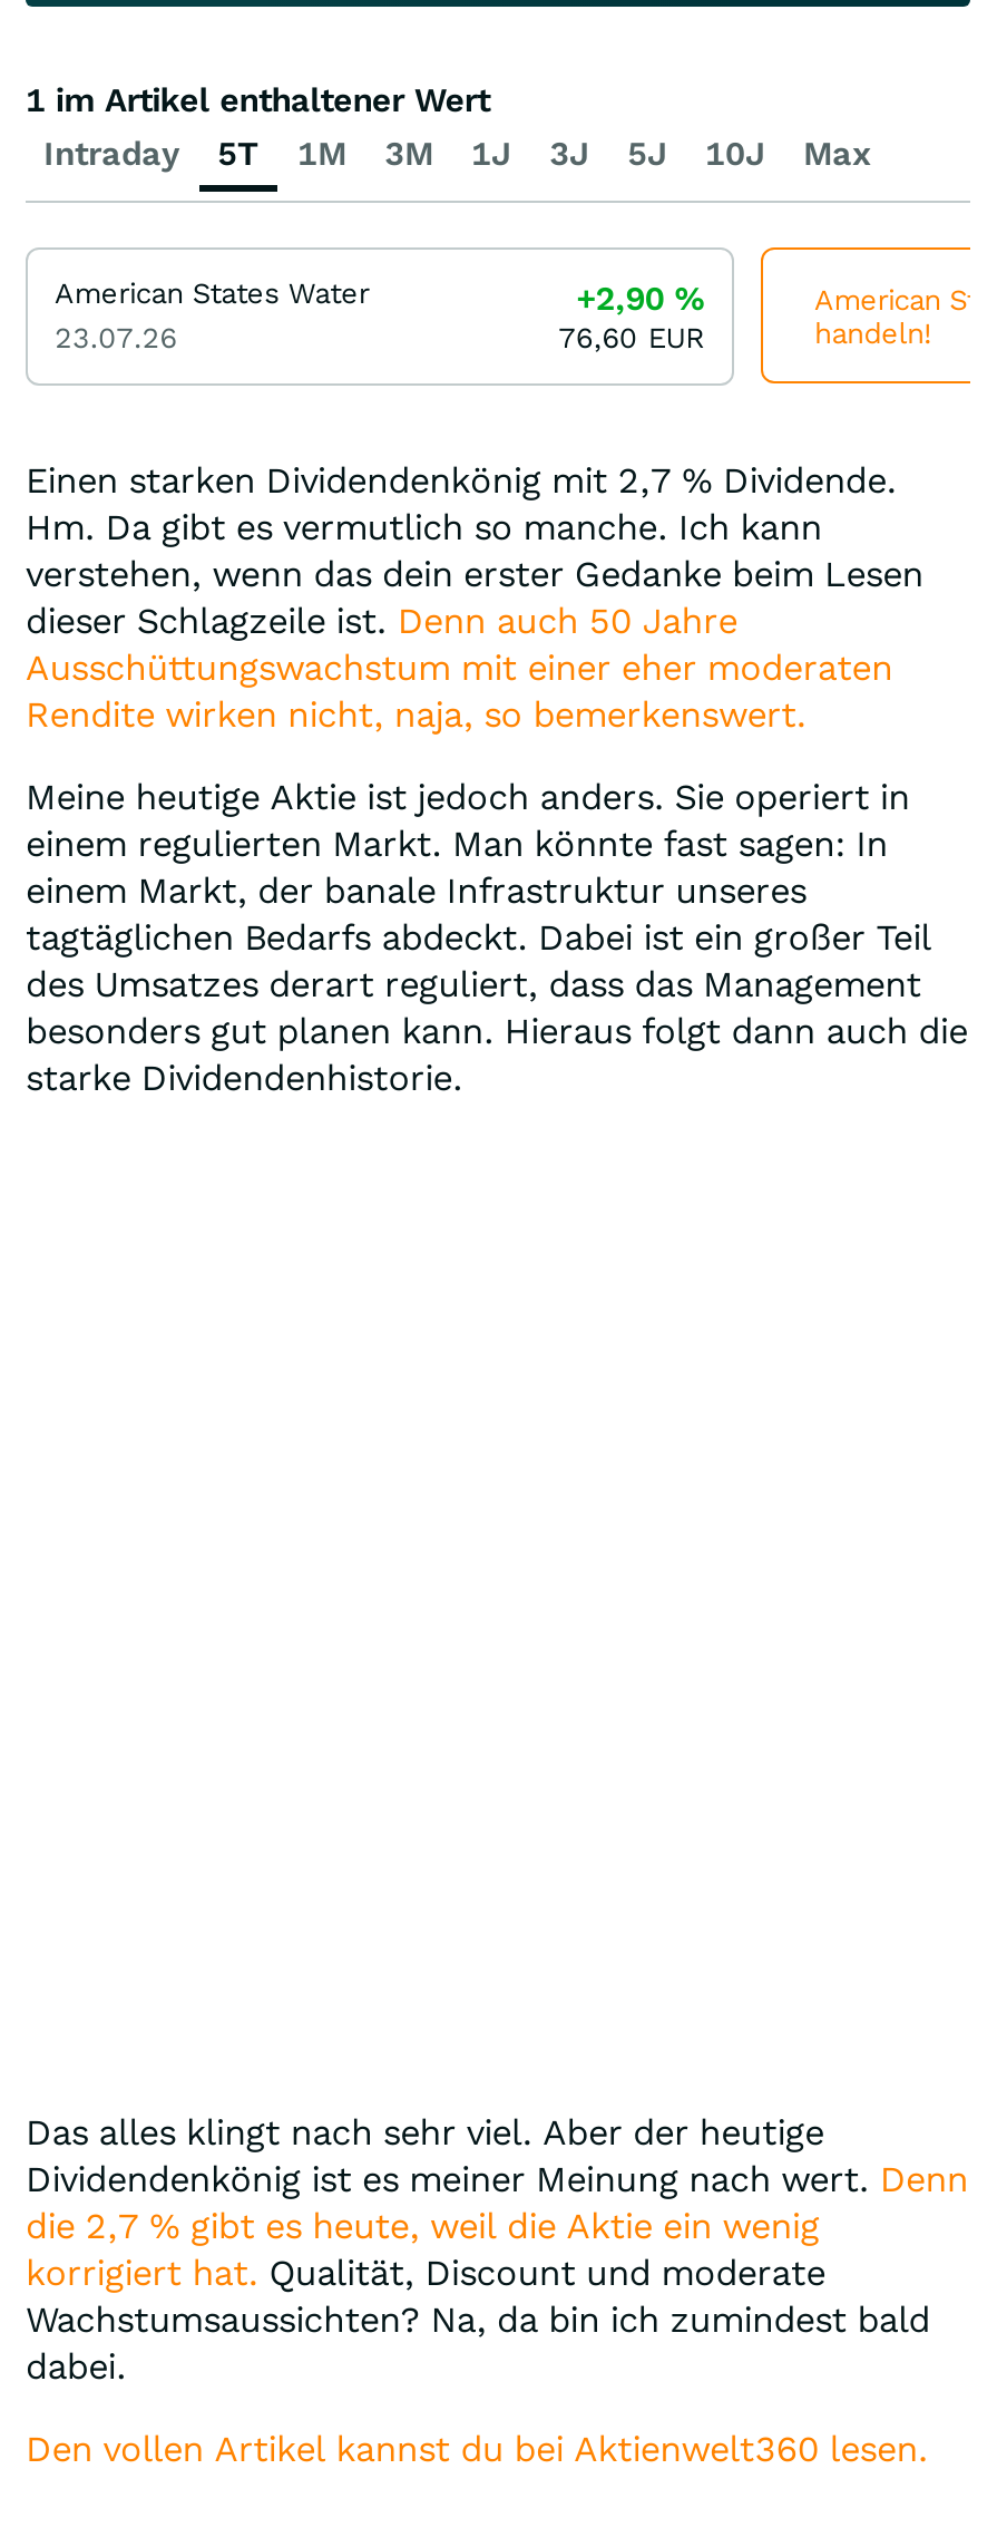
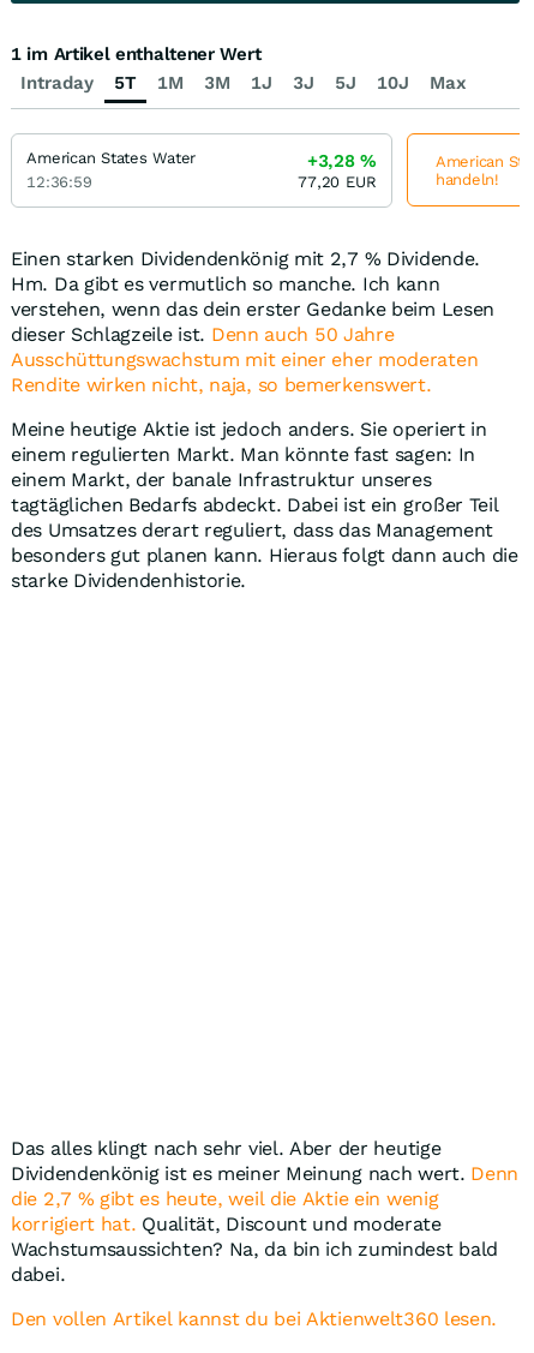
[576,279,705,319] +2,90% -> [307,150,377,172] +3,28%
[55,322,177,355] 23.07.26 -> [26,173,92,191] 12:36:59
[558,322,705,355] 76,60 EUR -> [298,173,377,191] 77,20 EUR

